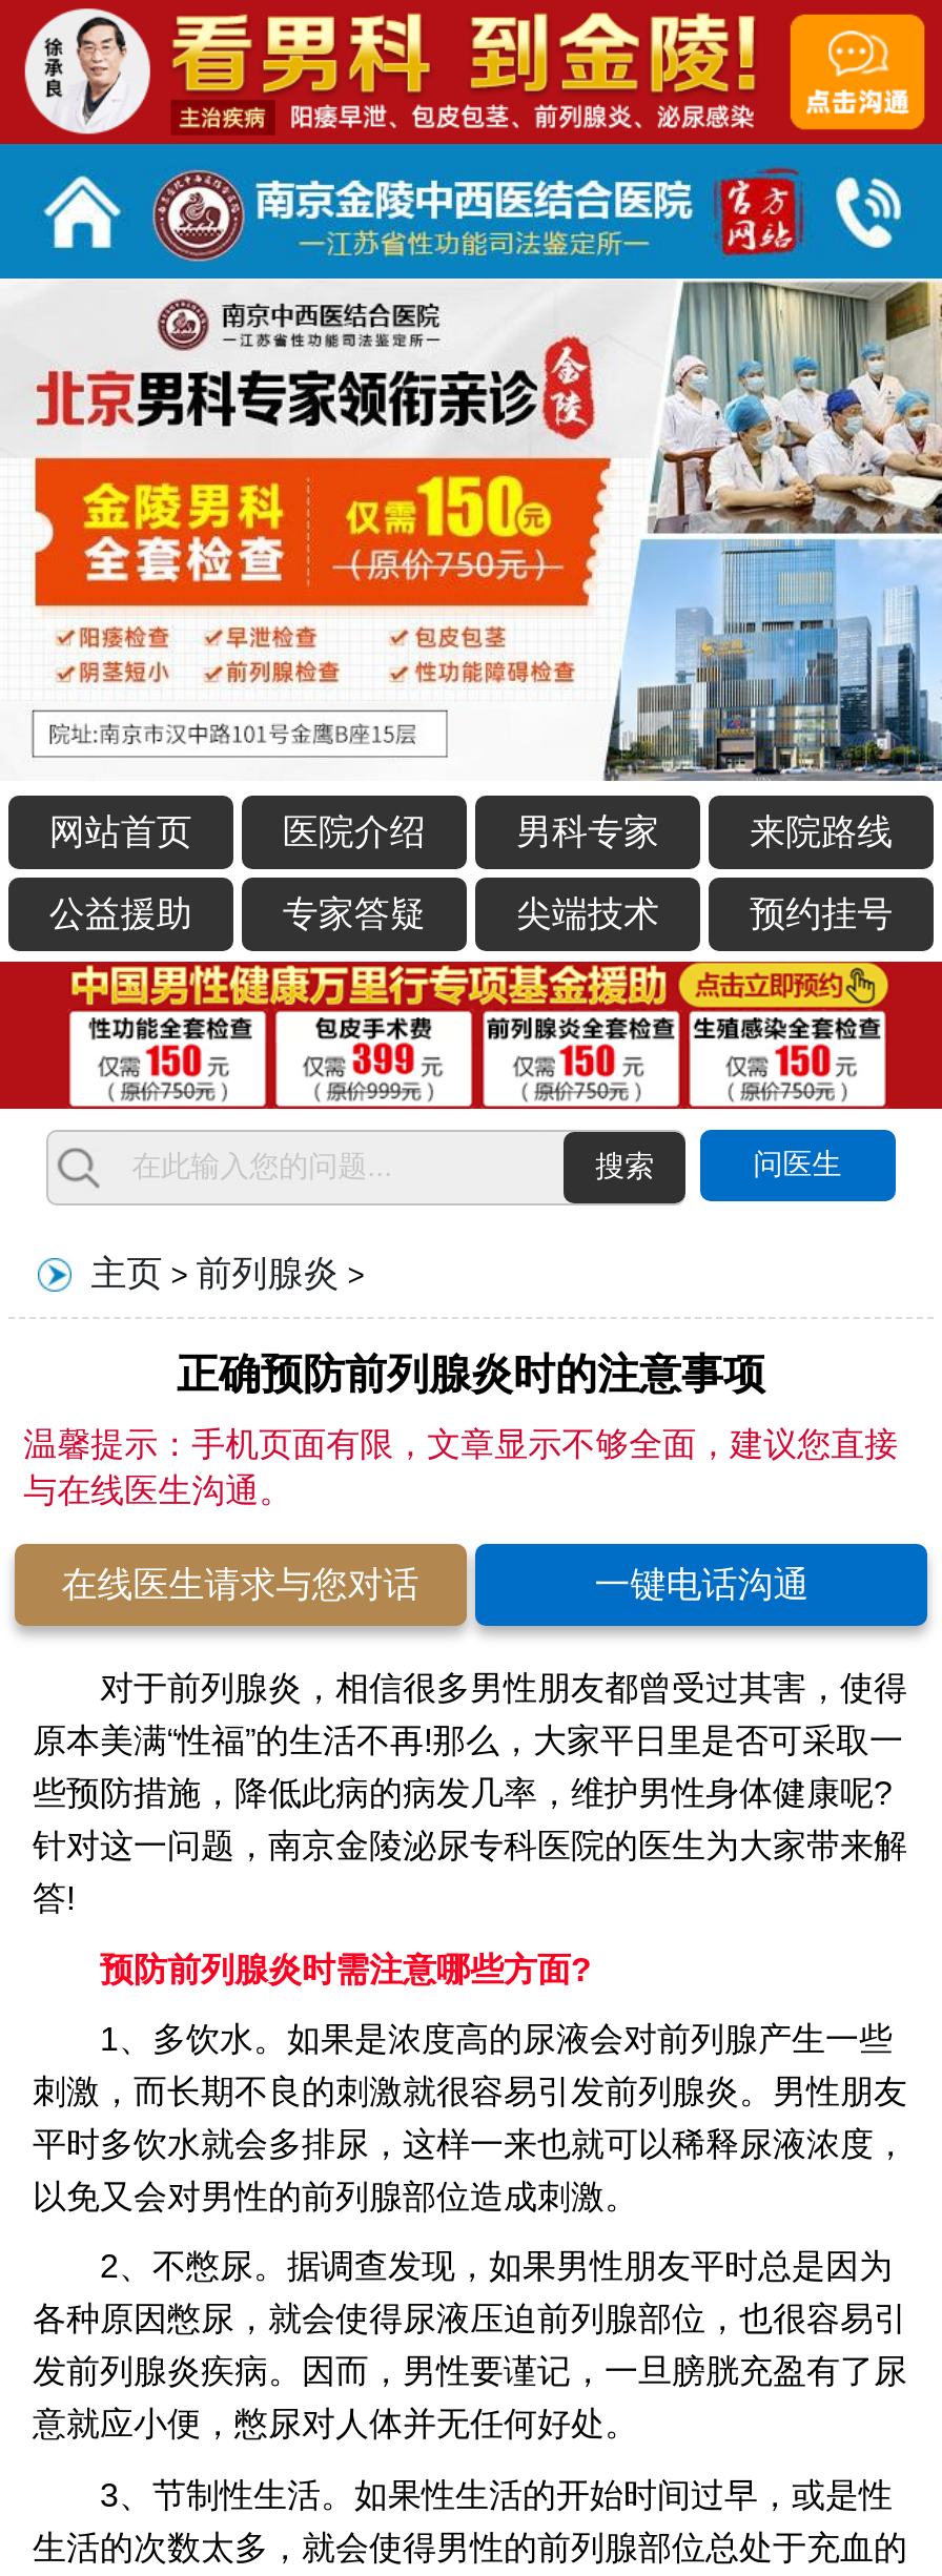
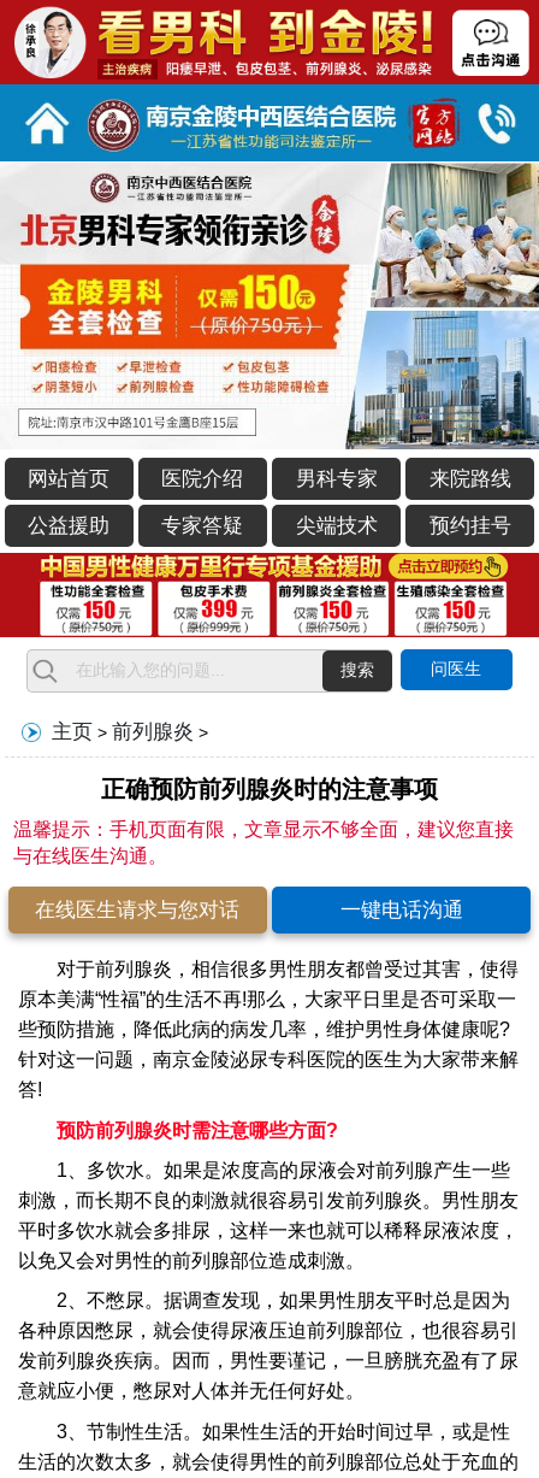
[789,14,925,129] [image] -> [451,8,531,77] [image]

